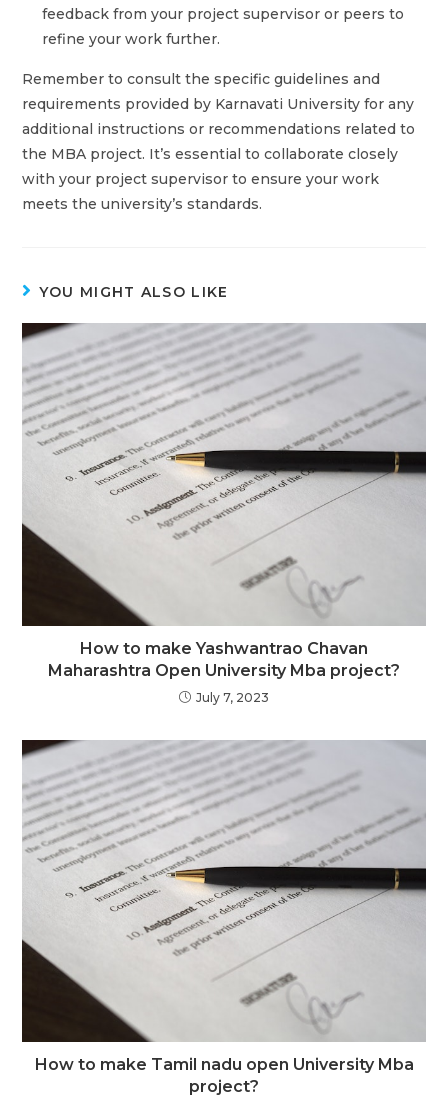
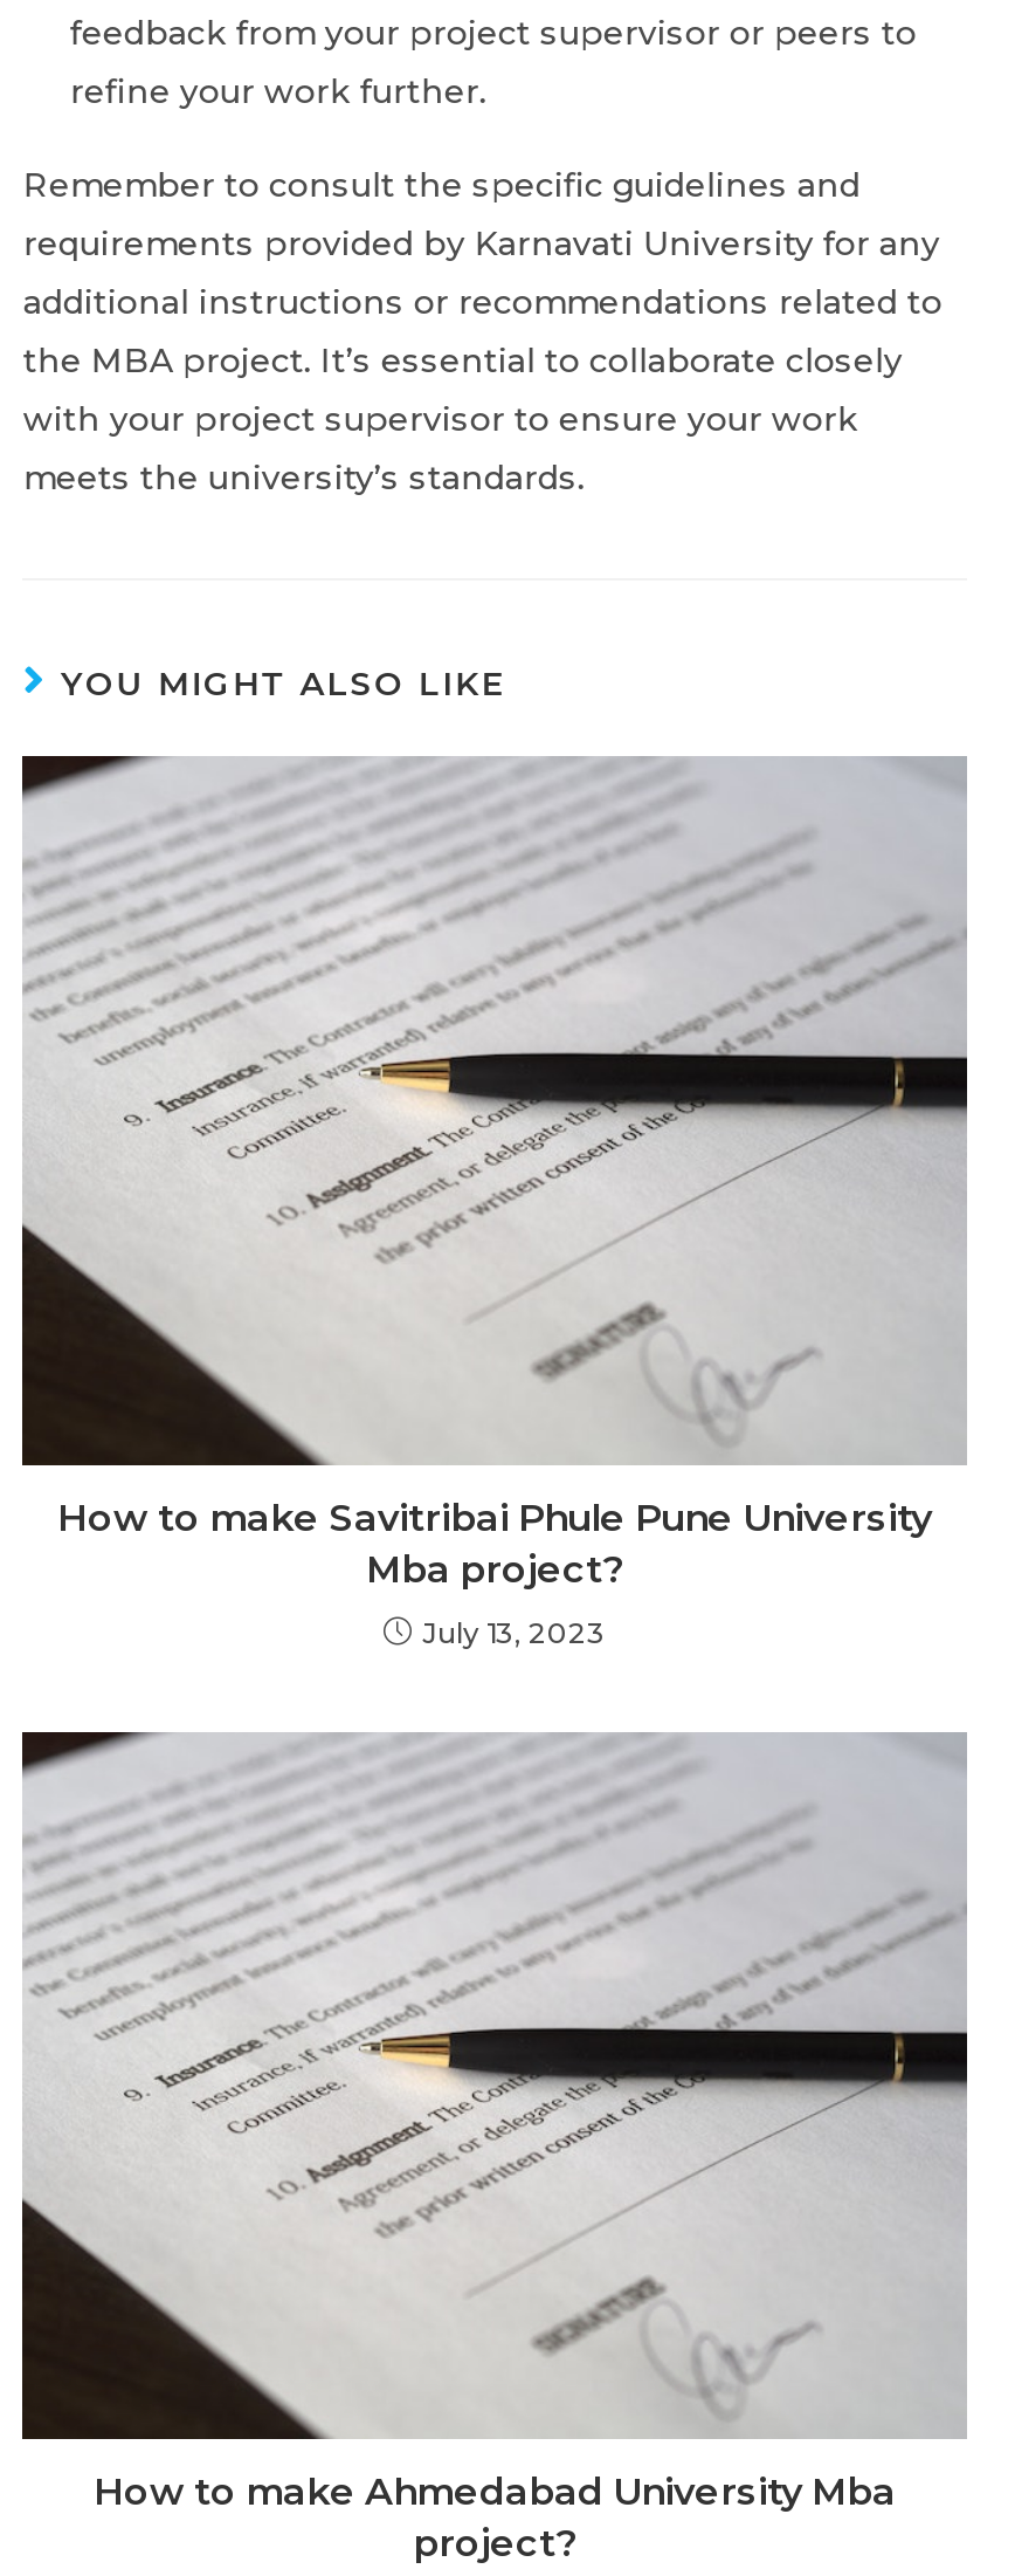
[48,639,400,680] How to make Yashwantrao Chavan | Maharashtra Open University Mba project? -> [57,1495,932,1591] How to make Savitribai Phule Pune University | Mba project?
[196,690,269,705] July 7, 2023 -> [423,1615,606,1650] July 13, 2023
[34,1055,413,1074] How to make Tamil nadu open University Mba -> [94,2470,896,2514] How to make Ahmedabad University Mba

